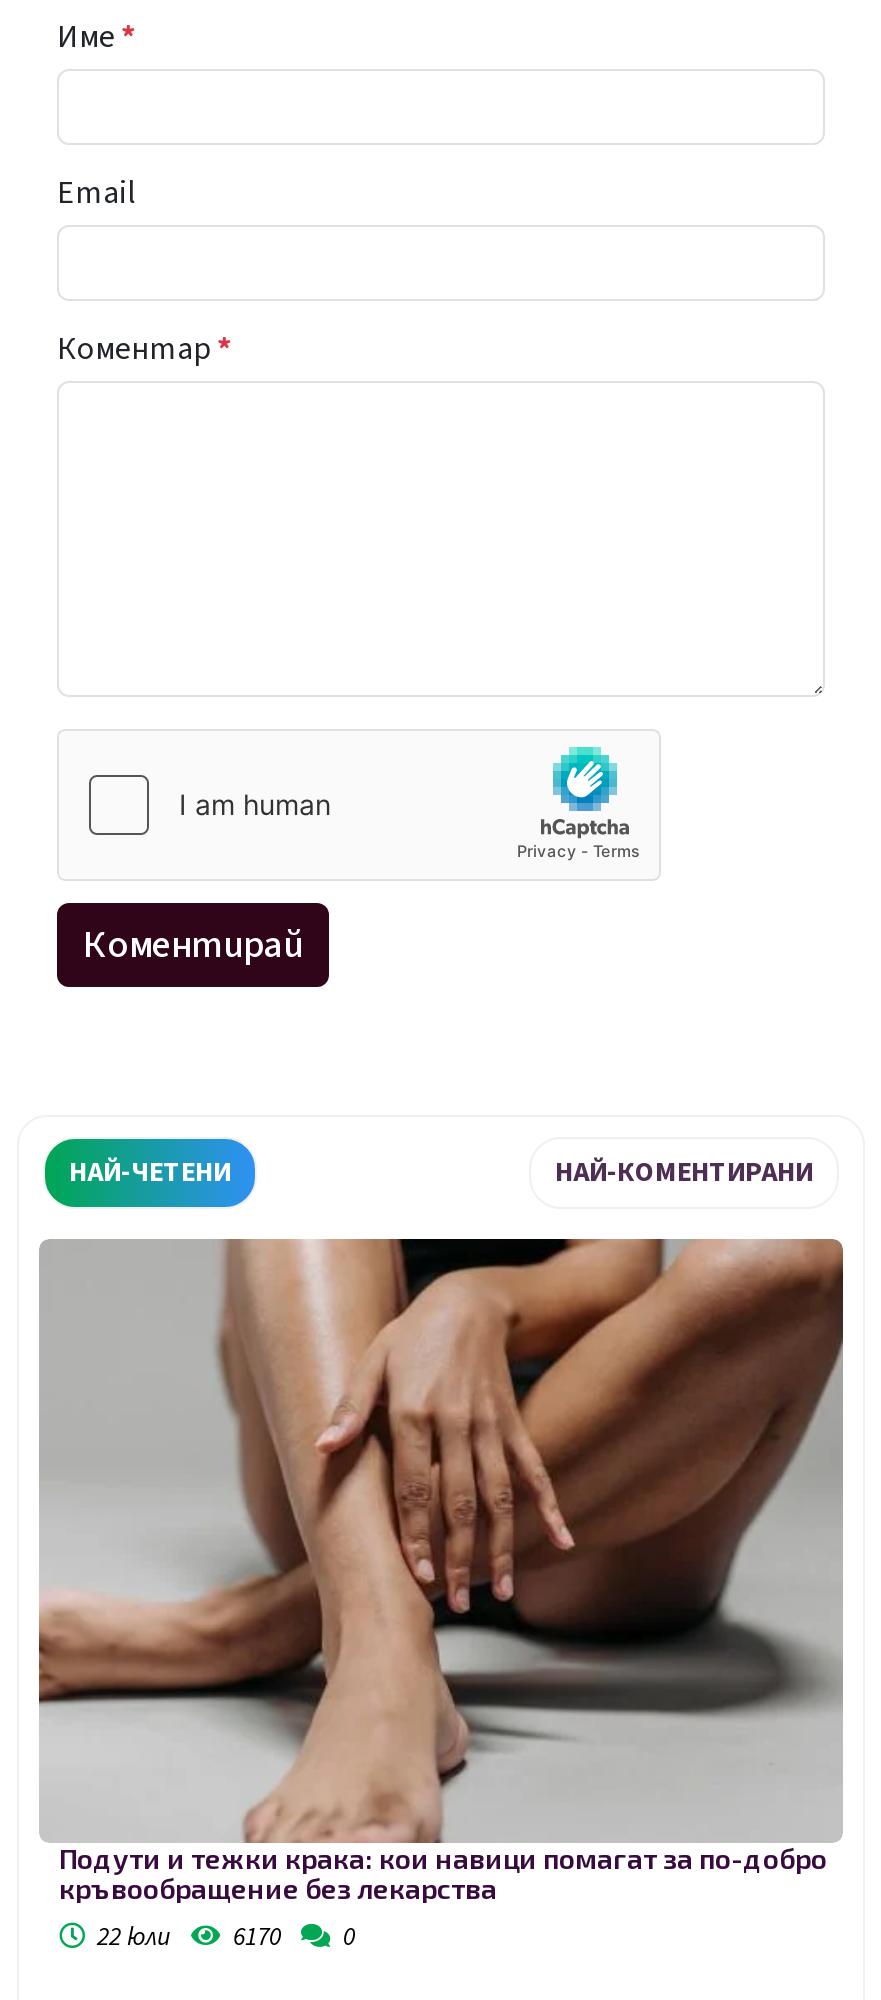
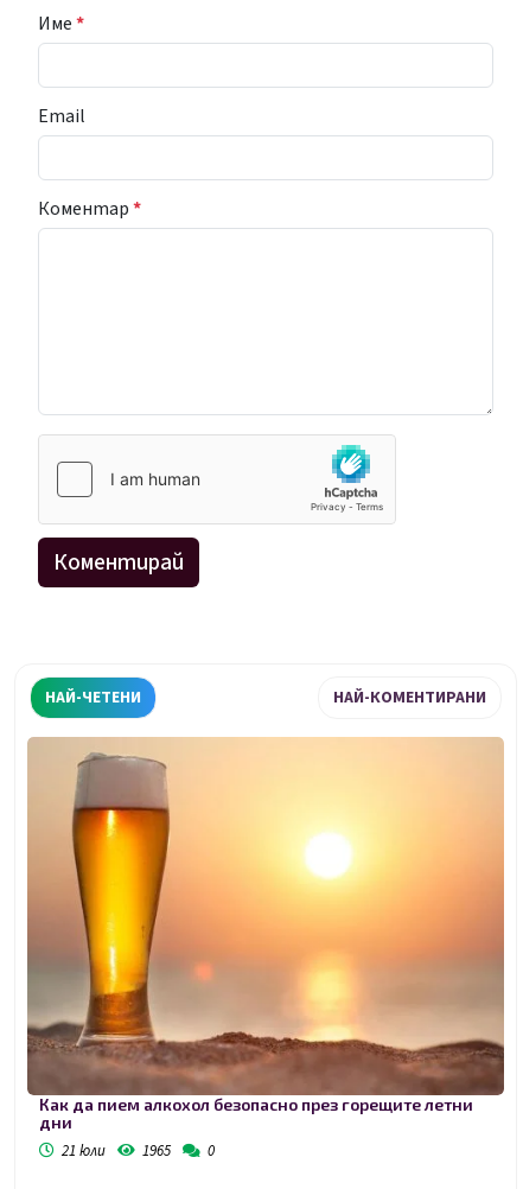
[39,1237,845,1954] [image] | Подути и тежки крака: кои навици помагат за по-добро | кръвообращение без лекарства | 22 юли | 6170 -> [27,737,504,1161] [image] | Как да пием алкохол безопасно през горещите летни | дни | 21 юли | 1965

